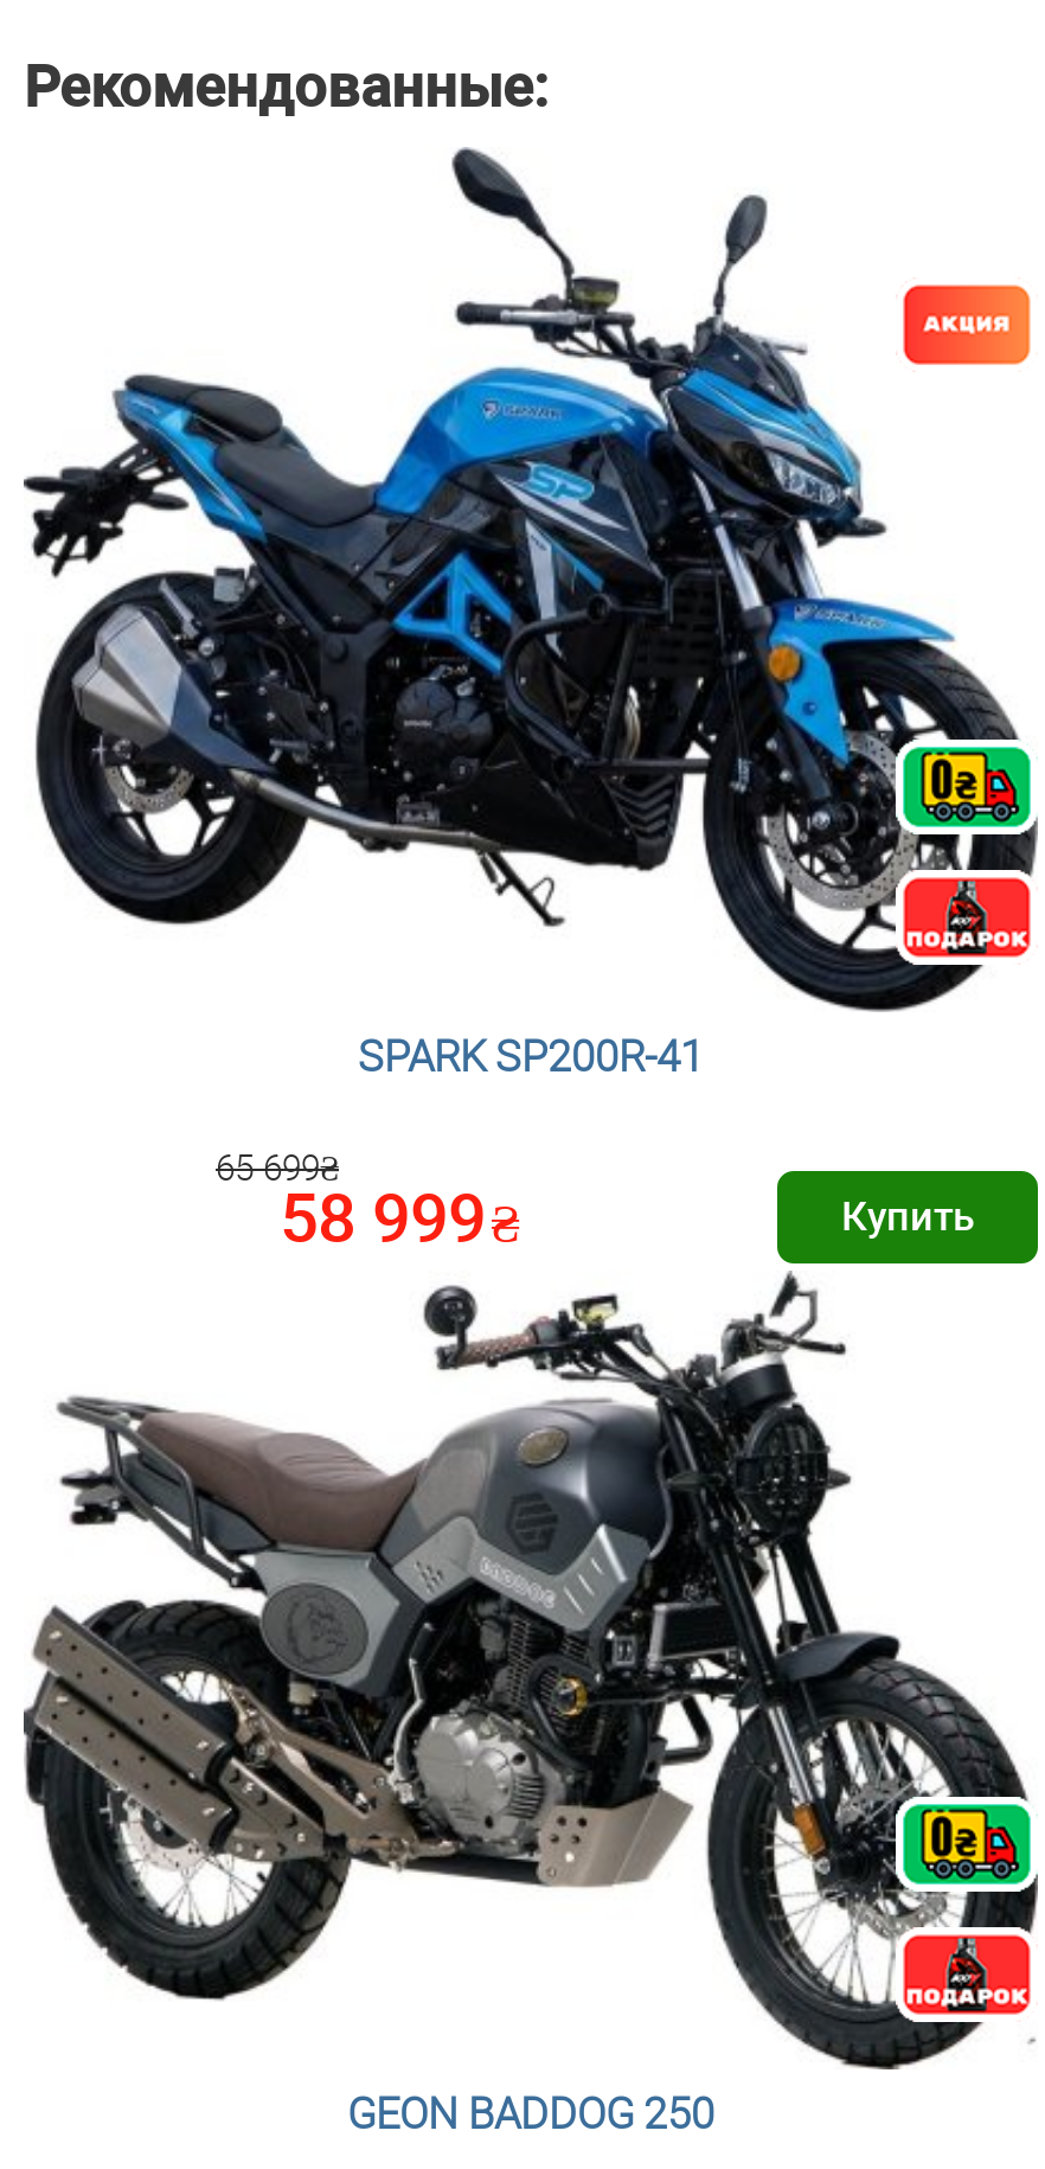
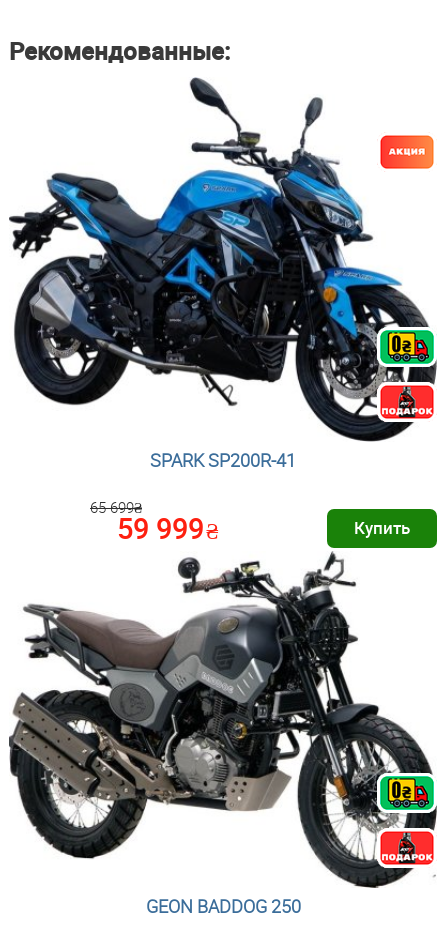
[280,1169,521,1261] 58 999 ₴ -> [117,508,219,547] 59 999 ₴

